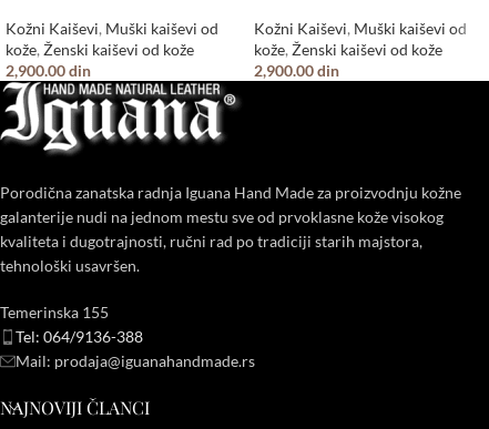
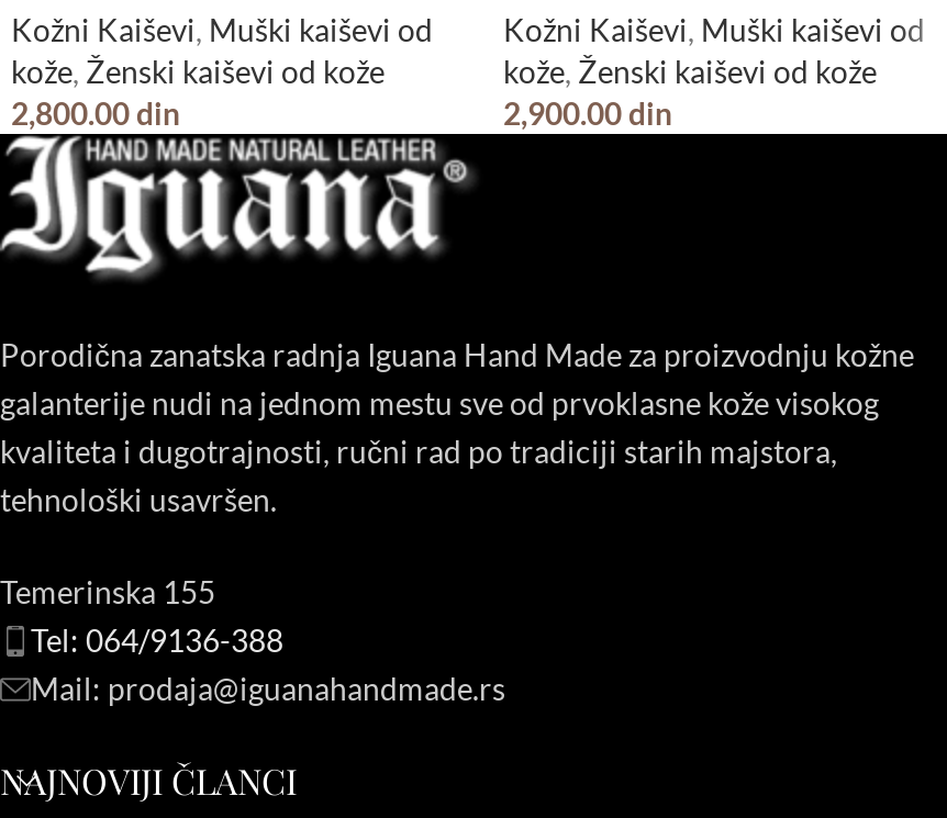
[6,61,91,80] 2,900.00 din -> [11,95,180,132] 2,800.00 din

